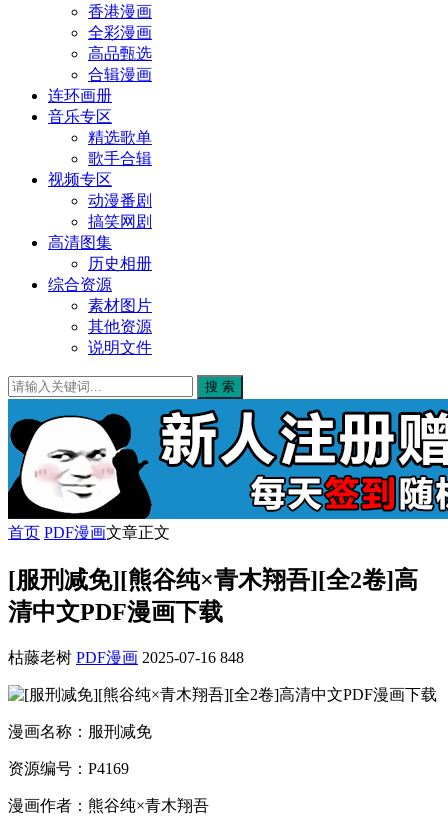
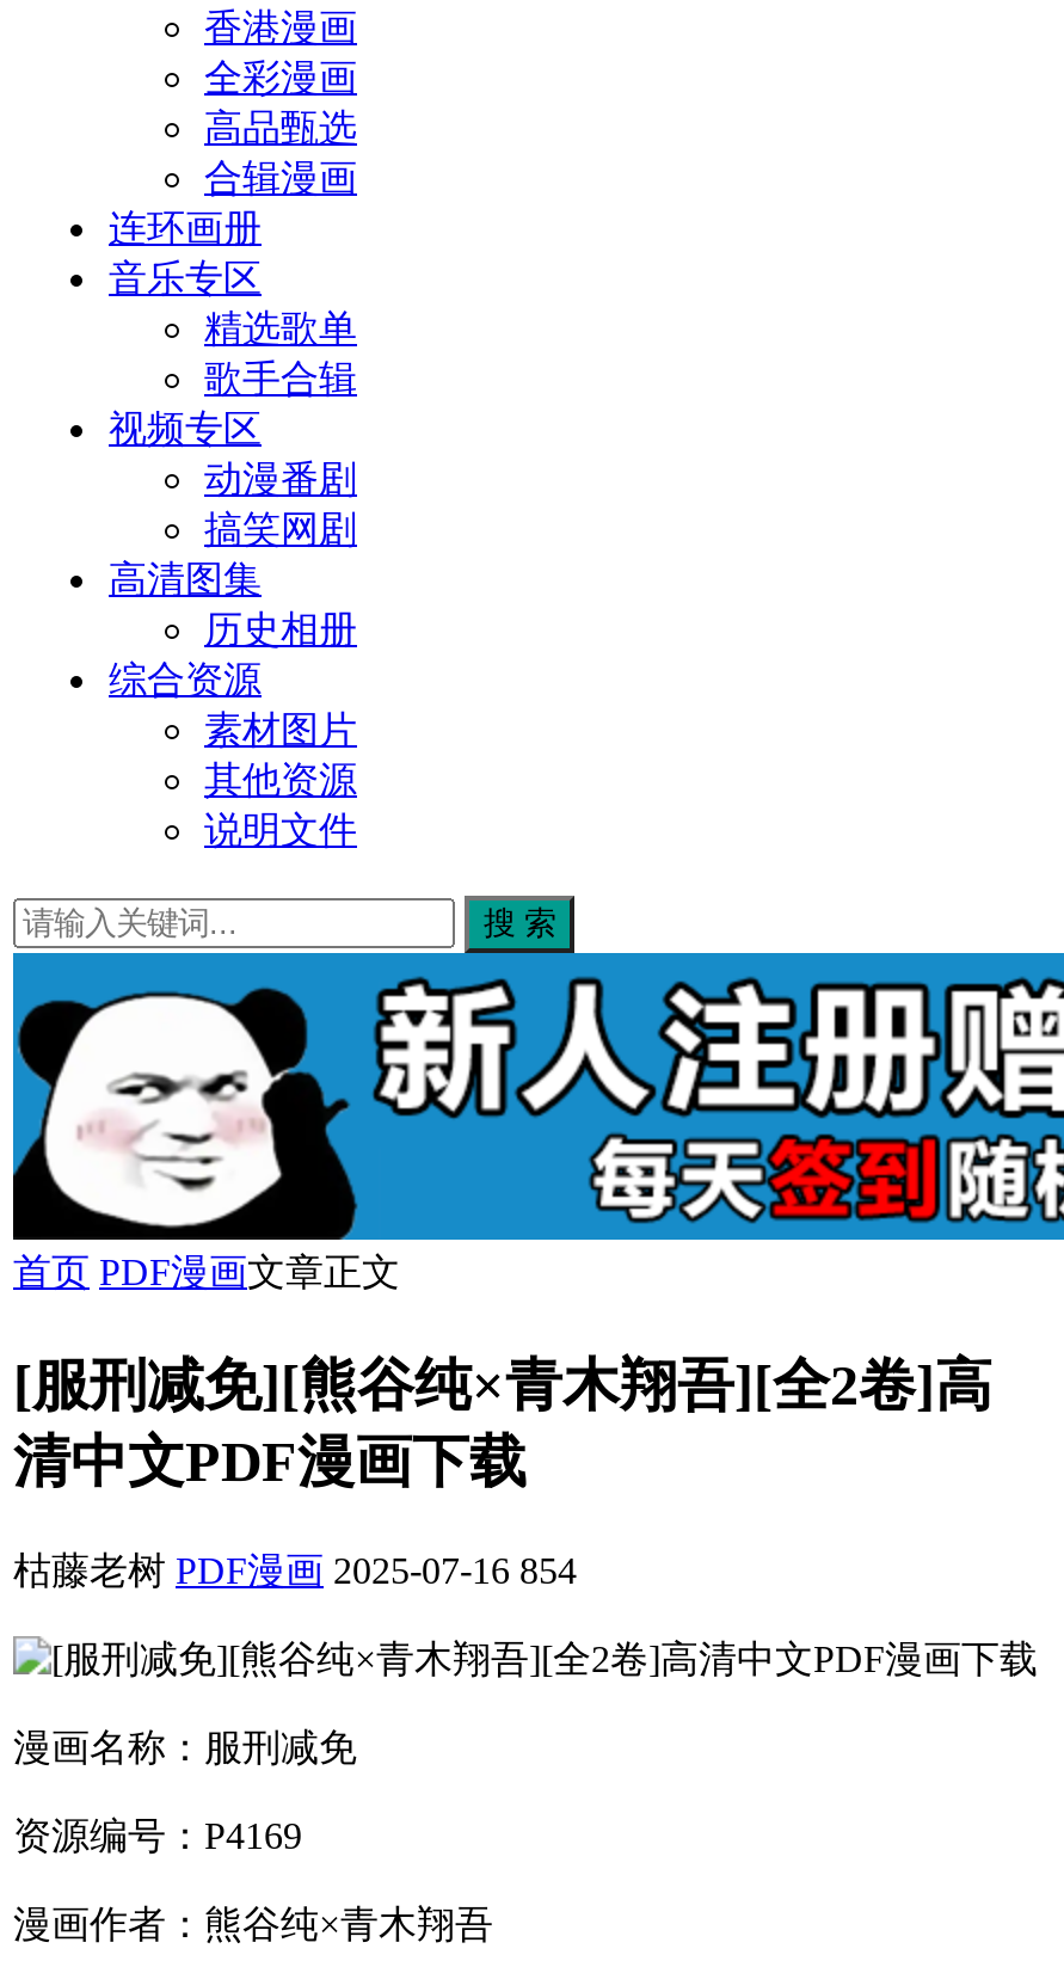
[8,649,244,666] 枯藤老树 PDF漫画 2025-07-16 848 -> [13,1550,577,1590] 枯藤老树 PDF漫画 2025-07-16 854

